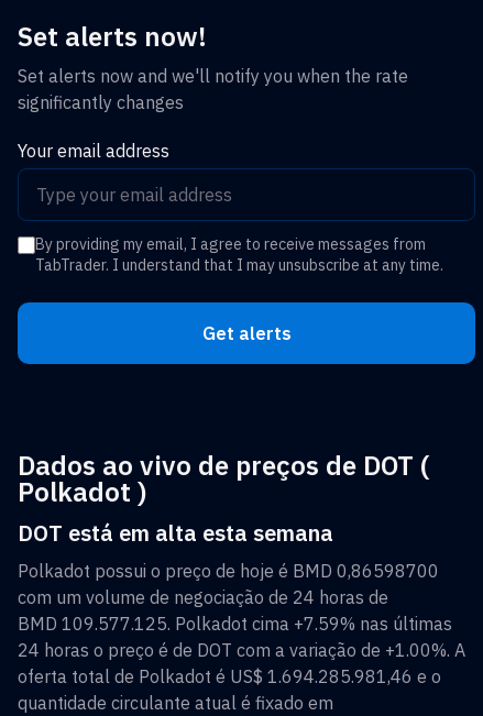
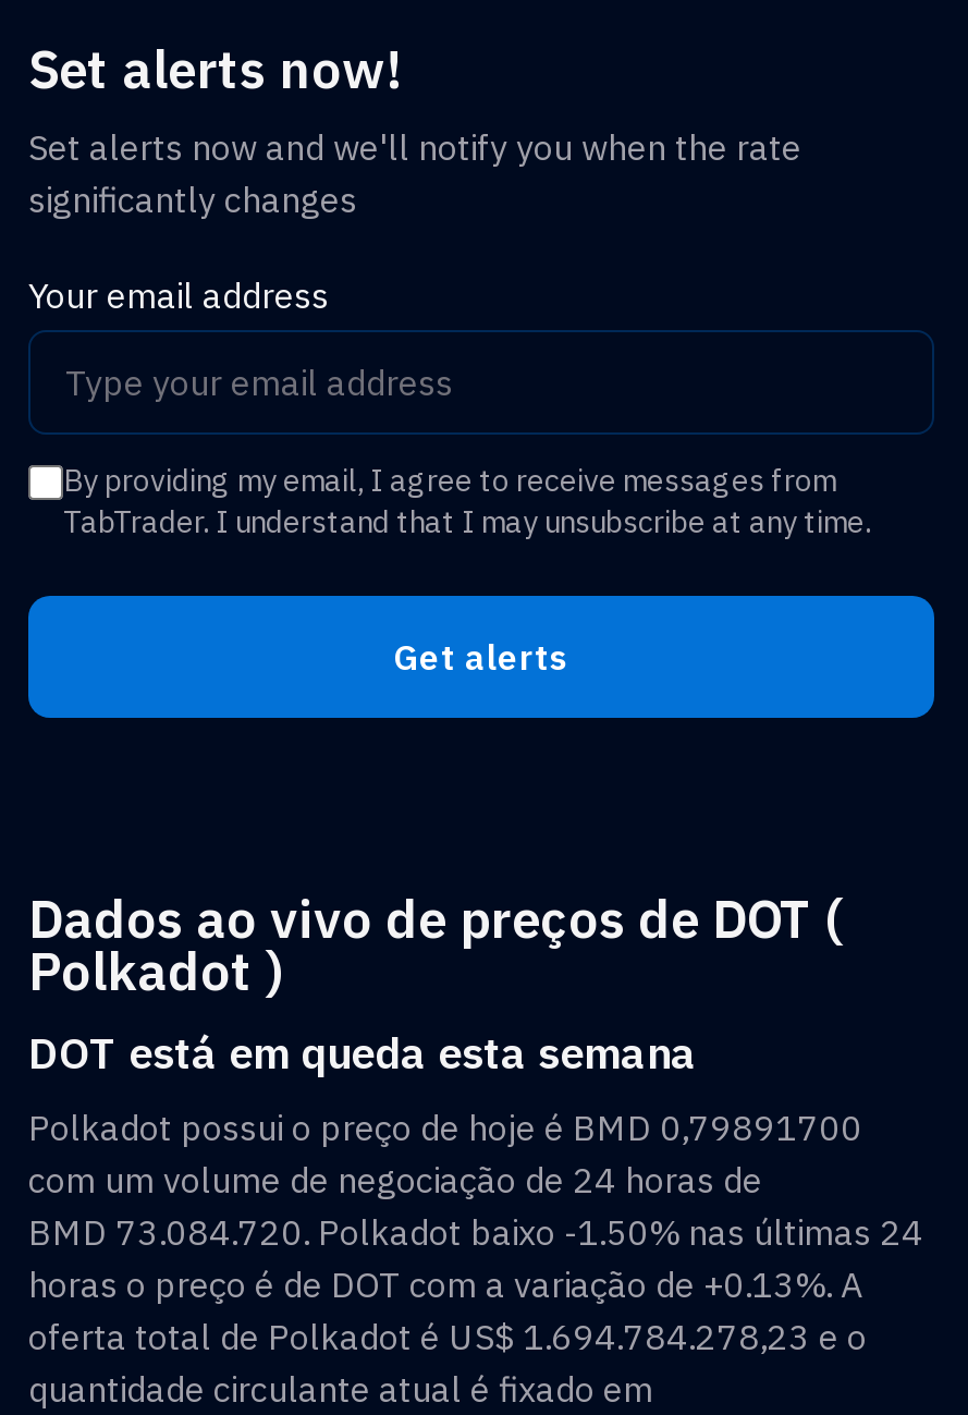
[18,517,333,547] DOT está em alta esta semana -> [28,1022,697,1081] DOT está em queda esta semana
[18,559,439,581] Polkadot possui o preço de hoje é BMD 0,86598700 -> [28,1105,862,1148] Polkadot possui o preço de hoje é BMD 0,79891700
[18,612,465,687] BMD 109.577.125. Polkadot cima +7.59% nas últimas | 24 horas o preço é de DOT com a variação de +1.00%. A | oferta total de Polkadot é US$ 1.694.285.981,46 e o -> [28,1209,923,1357] BMD 73.084.720. Polkadot baixo -1.50% nas últimas 24 | horas o preço é de DOT com a variação de +0.13%. A | oferta total de Polkadot é US$ 1.694.784.278,23 e o

